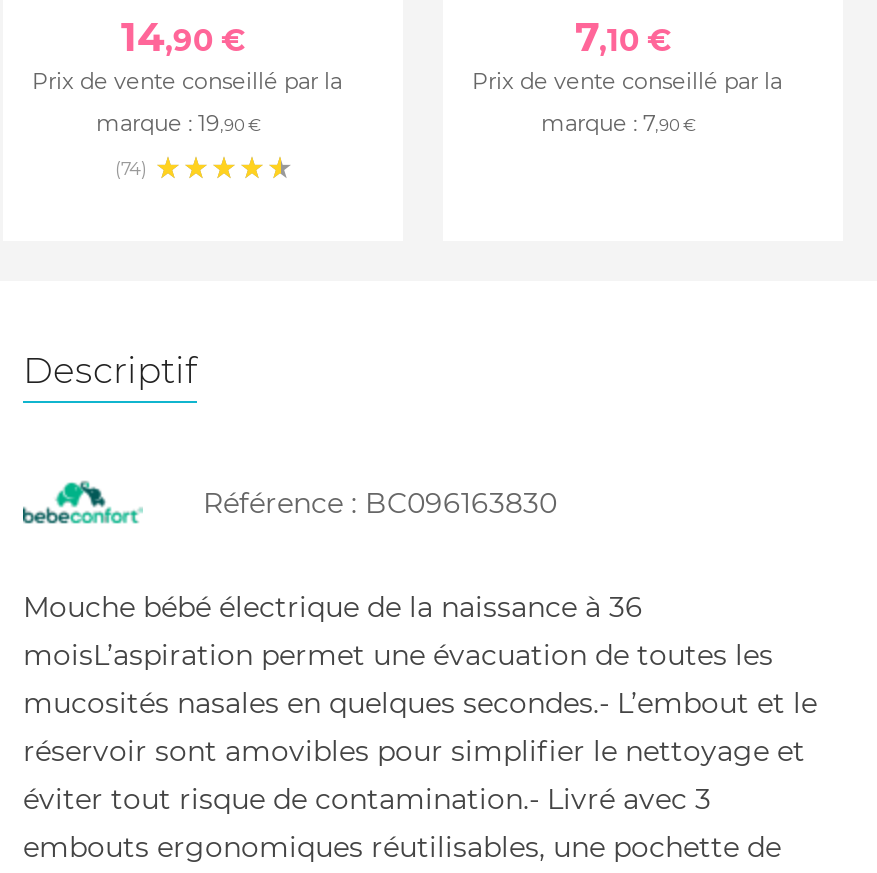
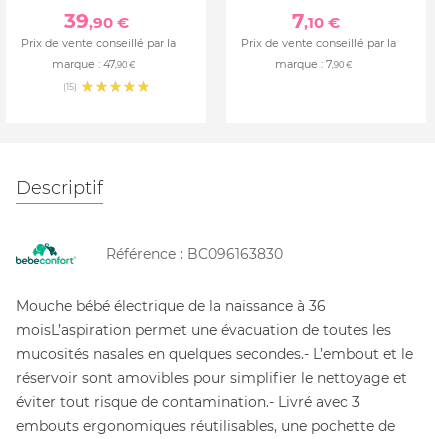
[121,14,245,62] 14,90 € -> [63,9,128,33] 39,90 €
[96,110,262,138] marque : 19,90 € -> [52,57,136,71] marque : 47,90 €
[115,158,147,180] (74) -> [63,81,77,92] (15)

